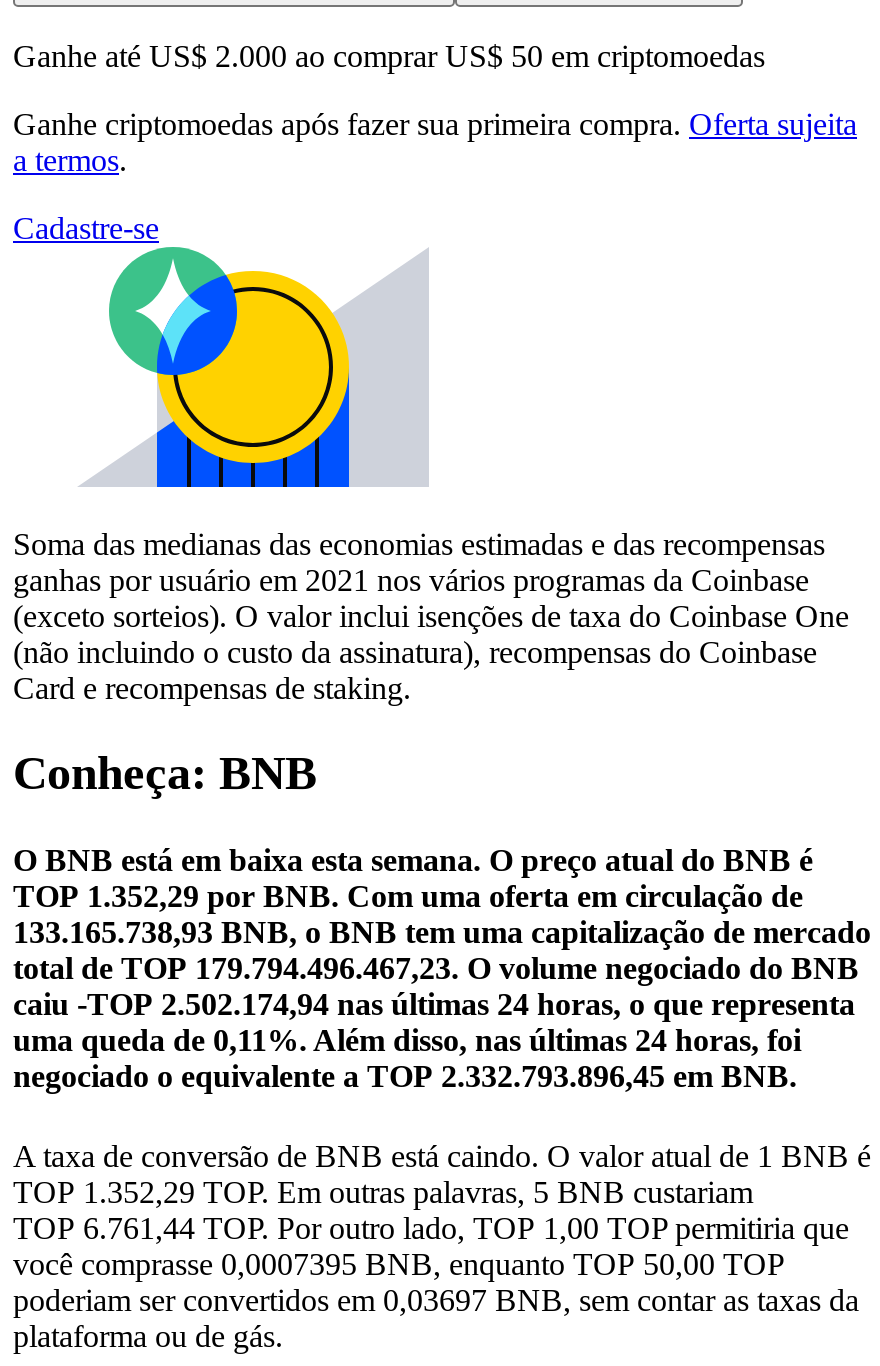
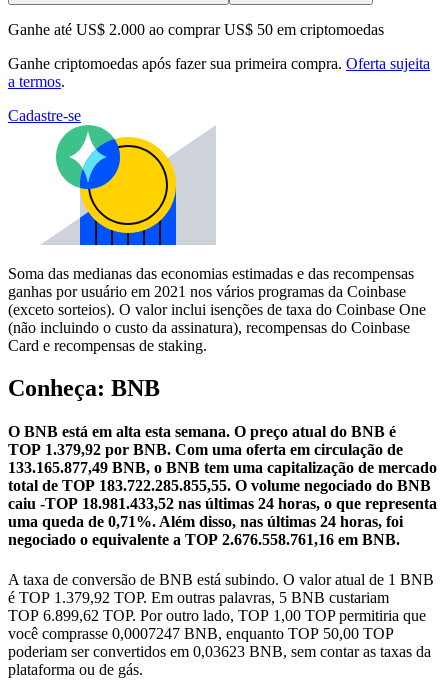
[13,844,871,1094] O BNB está em baixa esta semana. O preço atual do BNB é | TOP 1.352,29 por BNB. Com uma oferta em circulação de | 133.165.738,93 BNB, o BNB tem uma capitalização de mercado | total de TOP 179.794.496.467,23. O volume negociado do BNB | caiu -TOP 2.502.174,94 nas últimas 24 horas, o que representa | uma queda de 0,11%. Além disso, nas últimas 24 horas, foi | negociado o equivalente a TOP 2.332.793.896,45 em BNB. -> [8,423,437,548] O BNB está em alta esta semana. O preço atual do BNB é | TOP 1.379,92 por BNB. Com uma oferta em circulação de | 133.165.877,49 BNB, o BNB tem uma capitalização de mercado | total de TOP 183.722.285.855,55. O volume negociado do BNB | caiu -TOP 18.981.433,52 nas últimas 24 horas, o que representa | uma queda de 0,71%. Além disso, nas últimas 24 horas, foi | negociado o equivalente a TOP 2.676.558.761,16 em BNB.
[13,1138,871,1316] A taxa de conversão de BNB está caindo. O valor atual de 1 BNB é | TOP 1.352,29 TOP. Em outras palavras, 5 BNB custariam | TOP 6.761,44 TOP. Por outro lado, TOP 1,00 TOP permitiria que | você comprasse 0,0007395 BNB, enquanto TOP 50,00 TOP | poderiam ser convertidos em 0,03697 BNB, sem contar as taxas da -> [8,571,434,660] A taxa de conversão de BNB está subindo. O valor atual de 1 BNB | é TOP 1.379,92 TOP. Em outras palavras, 5 BNB custariam | TOP 6.899,62 TOP. Por outro lado, TOP 1,00 TOP permitiria que | você comprasse 0,0007247 BNB, enquanto TOP 50,00 TOP | poderiam ser convertidos em 0,03623 BNB, sem contar as taxas da

